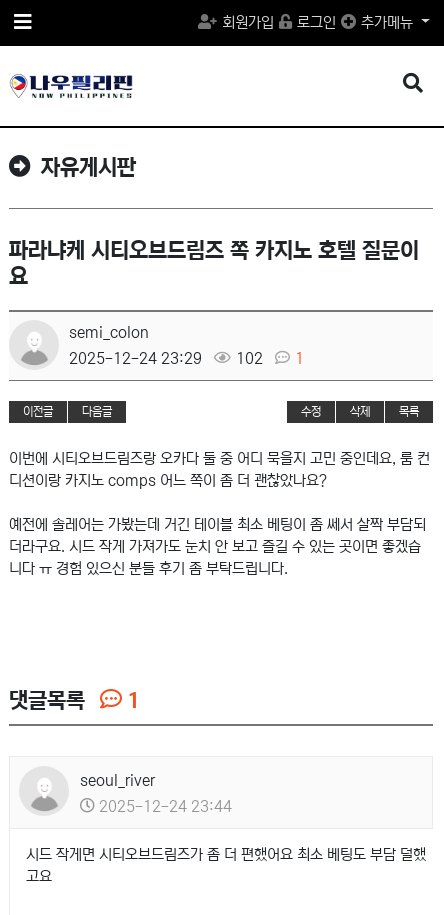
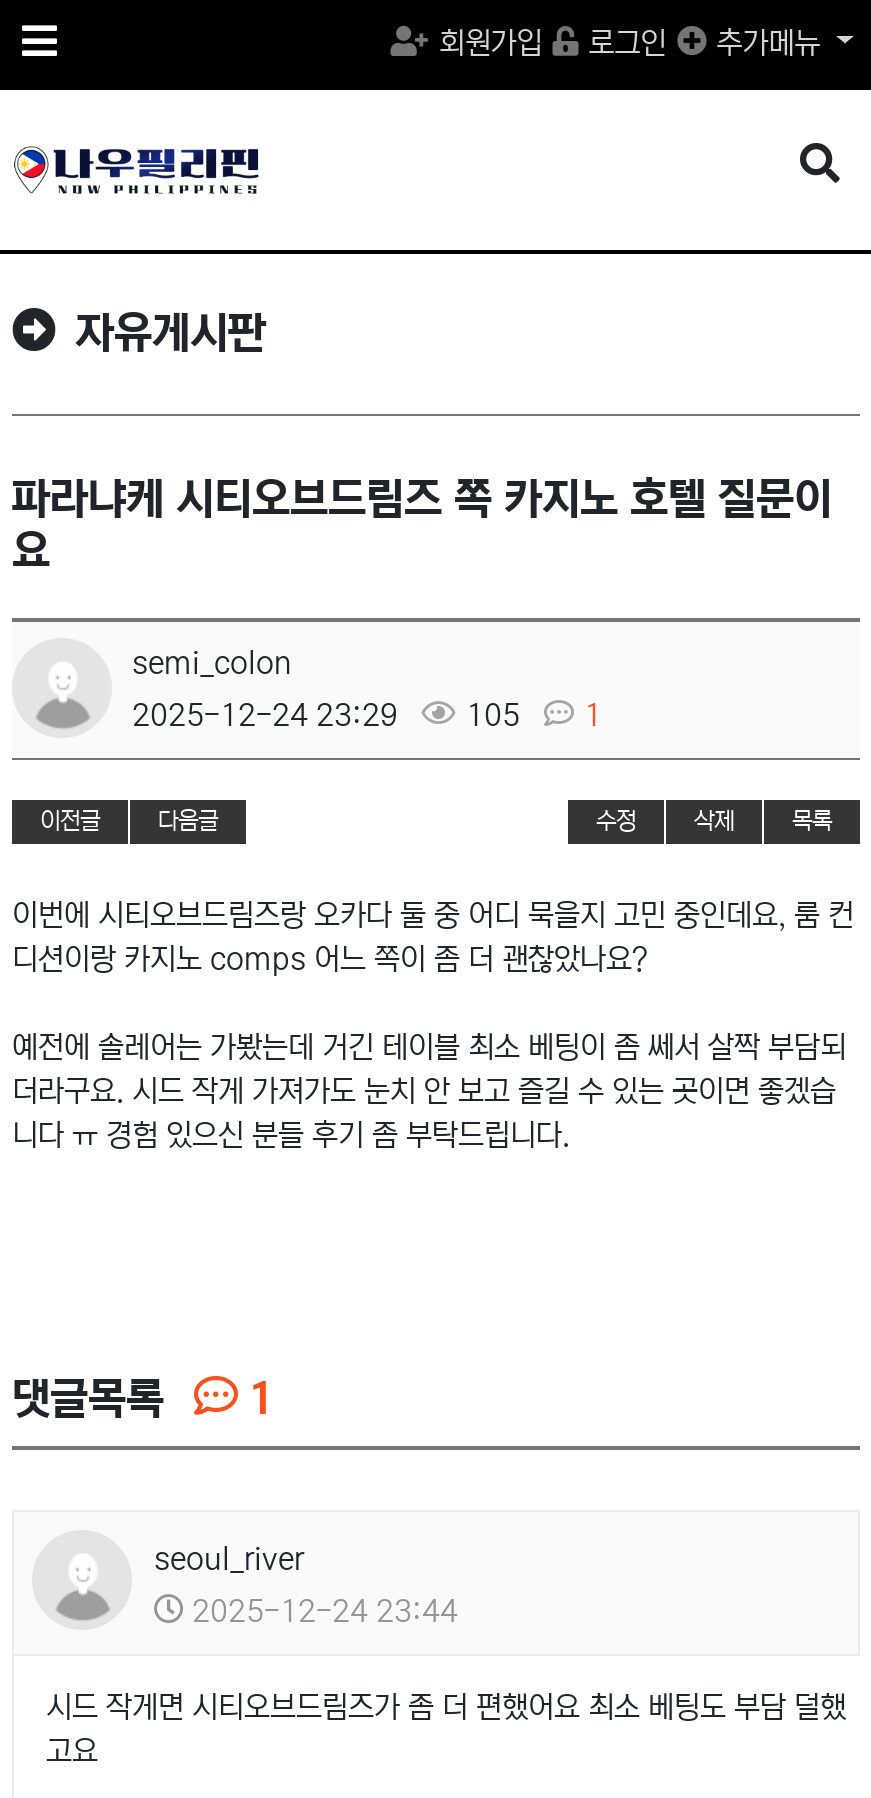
[69,350,304,367] 2025-12-24 23:29 102 1 -> [132,698,602,732] 2025-12-24 23:29 105 1

